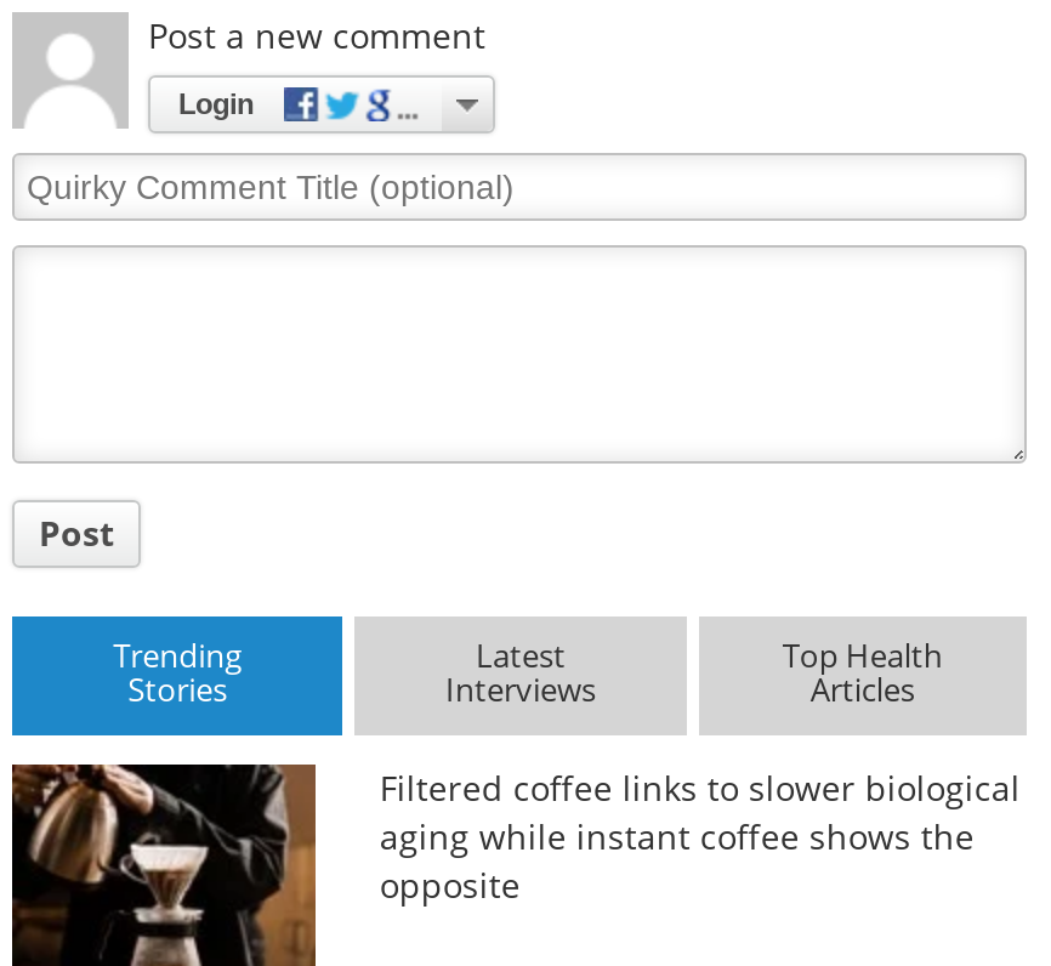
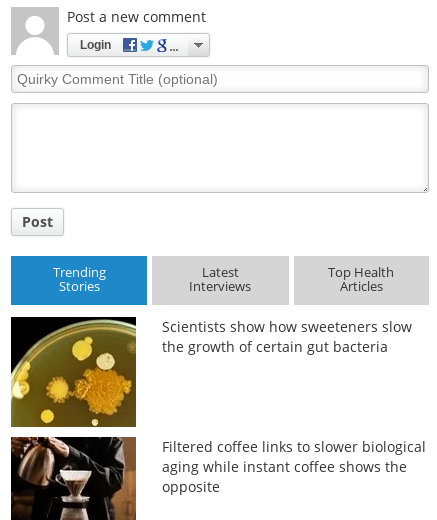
none -> [10,316,412,428] [image] | Scientists show how sweeteners slow | the growth of certain gut bacteria

